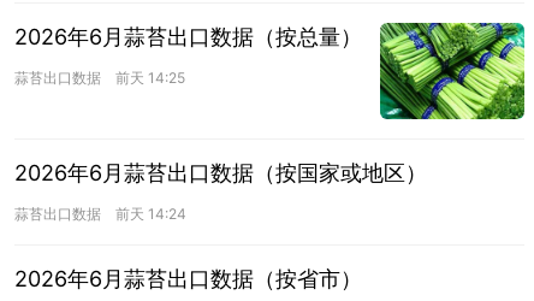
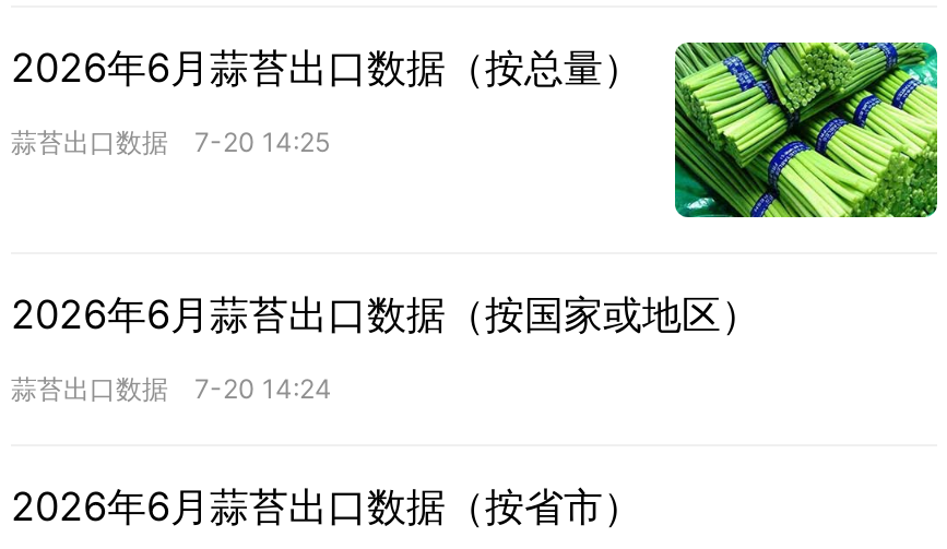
[14,68,185,86] 蒜苔出口数据 前天 14:25 -> [11,125,330,157] 蒜苔出口数据 7-20 14:25
[14,204,186,222] 蒜苔出口数据 前天 14:24 -> [11,371,332,404] 蒜苔出口数据 7-20 14:24

